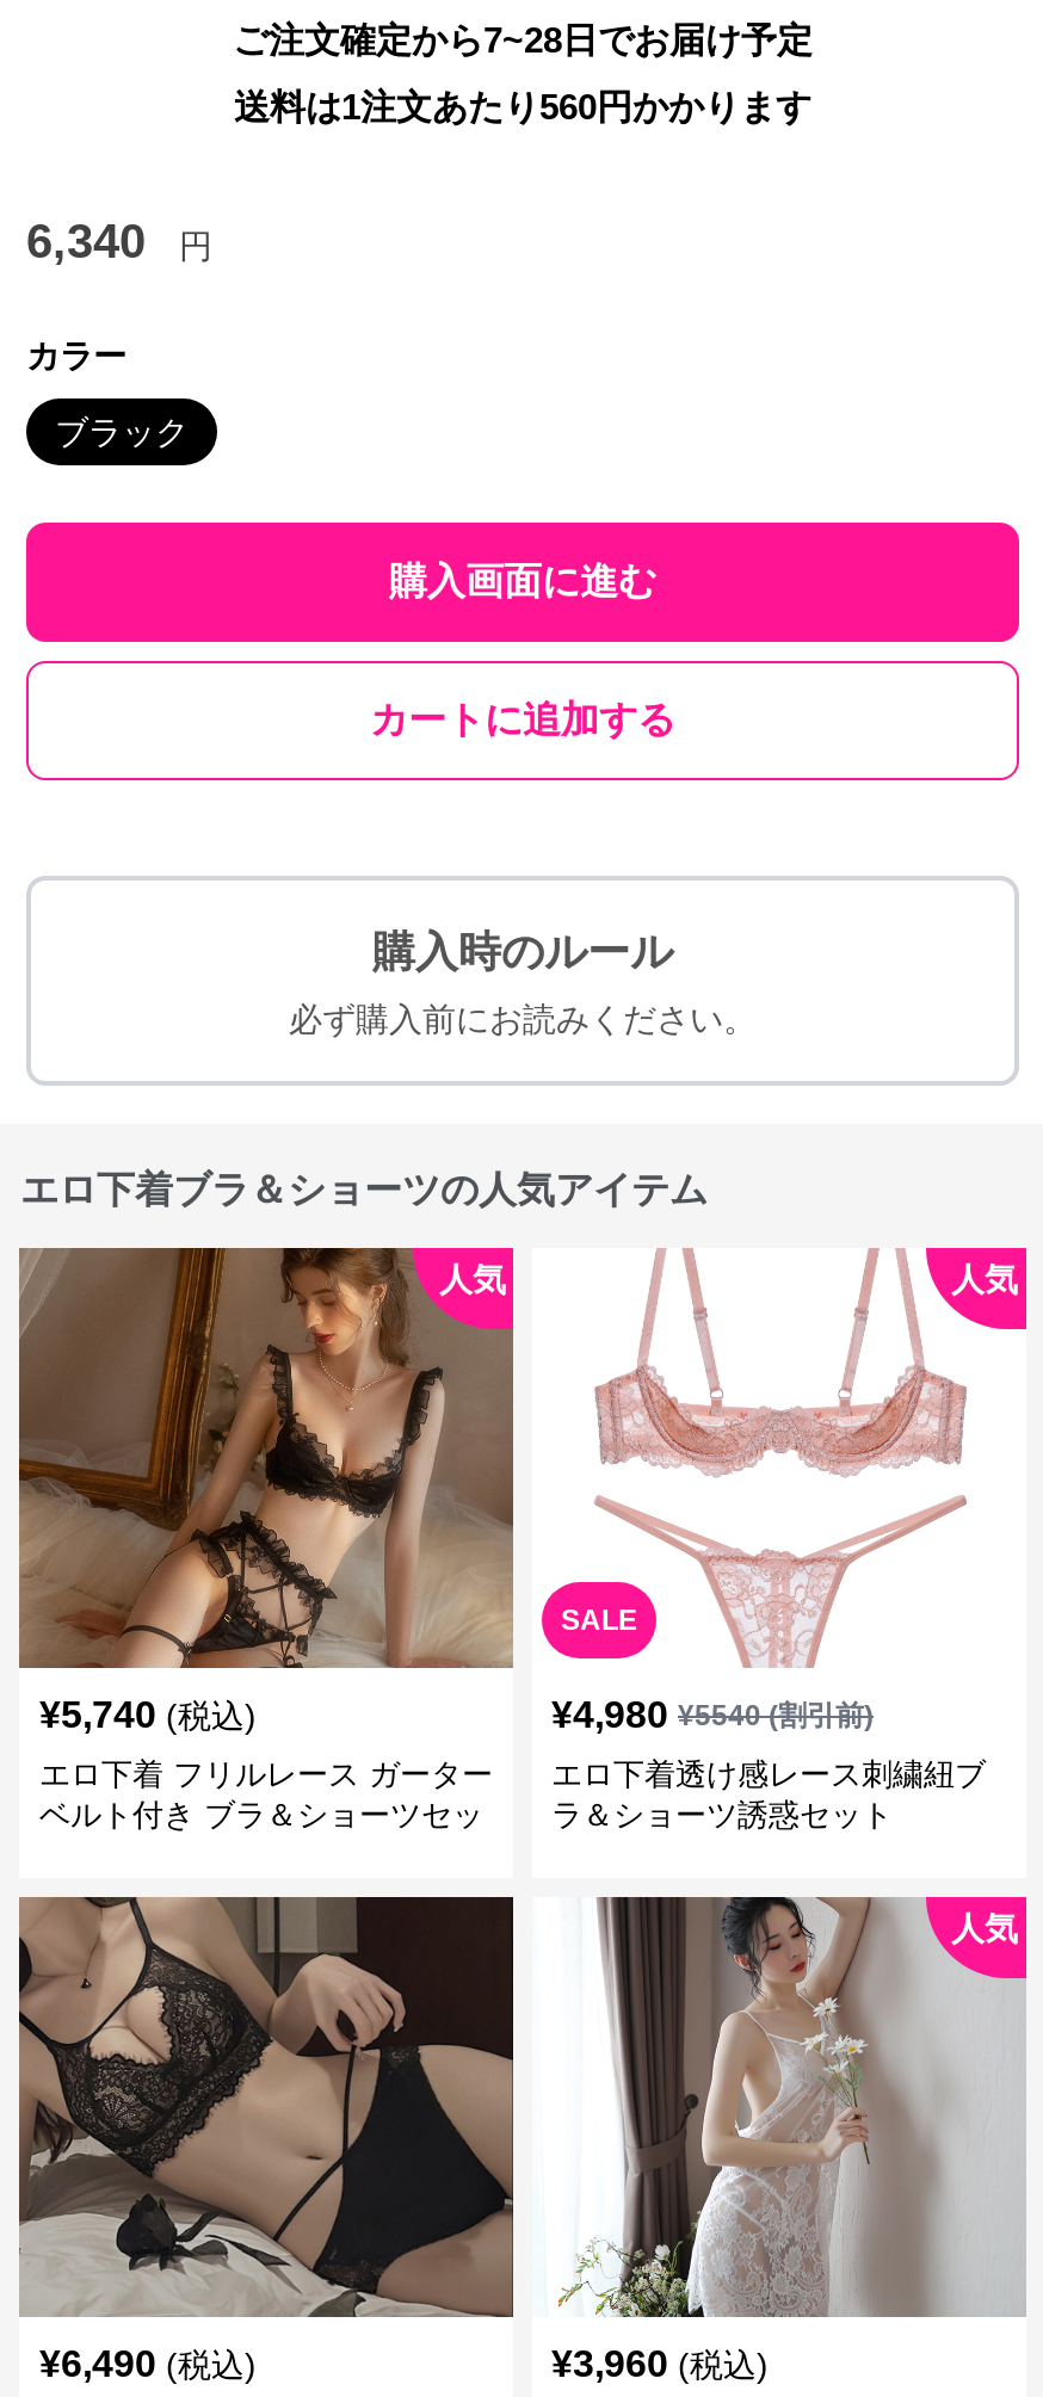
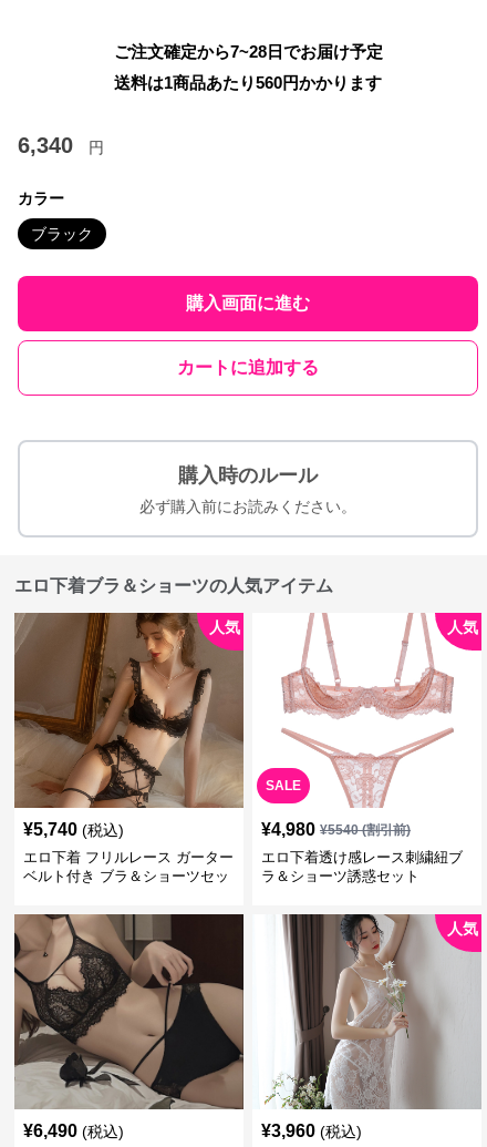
[234,86,811,126] 送料は1注文あたり560円かかります -> [114,73,382,92] 送料は1商品あたり560円かかります

